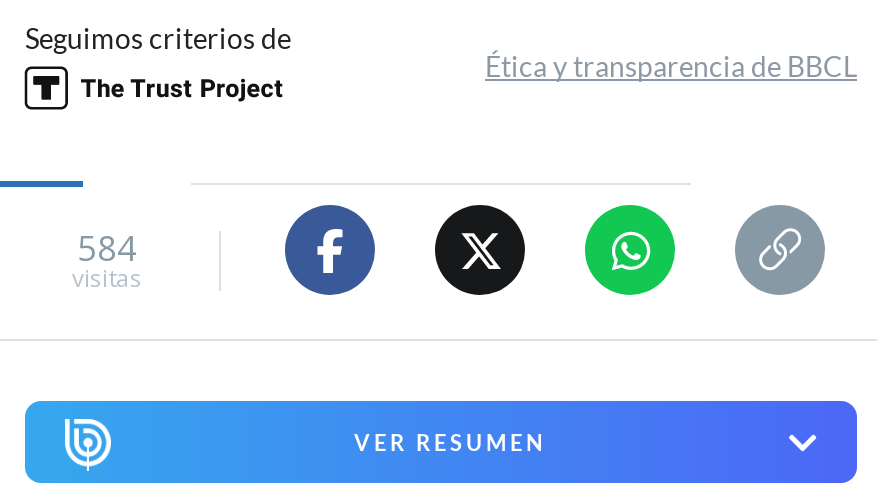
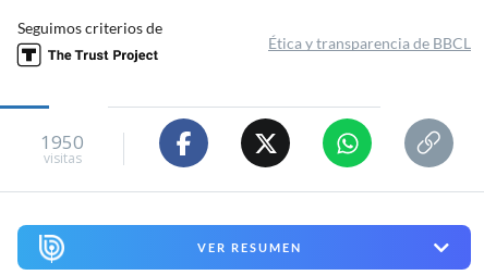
[77,225,137,271] 584 -> [40,129,84,154] 1950

